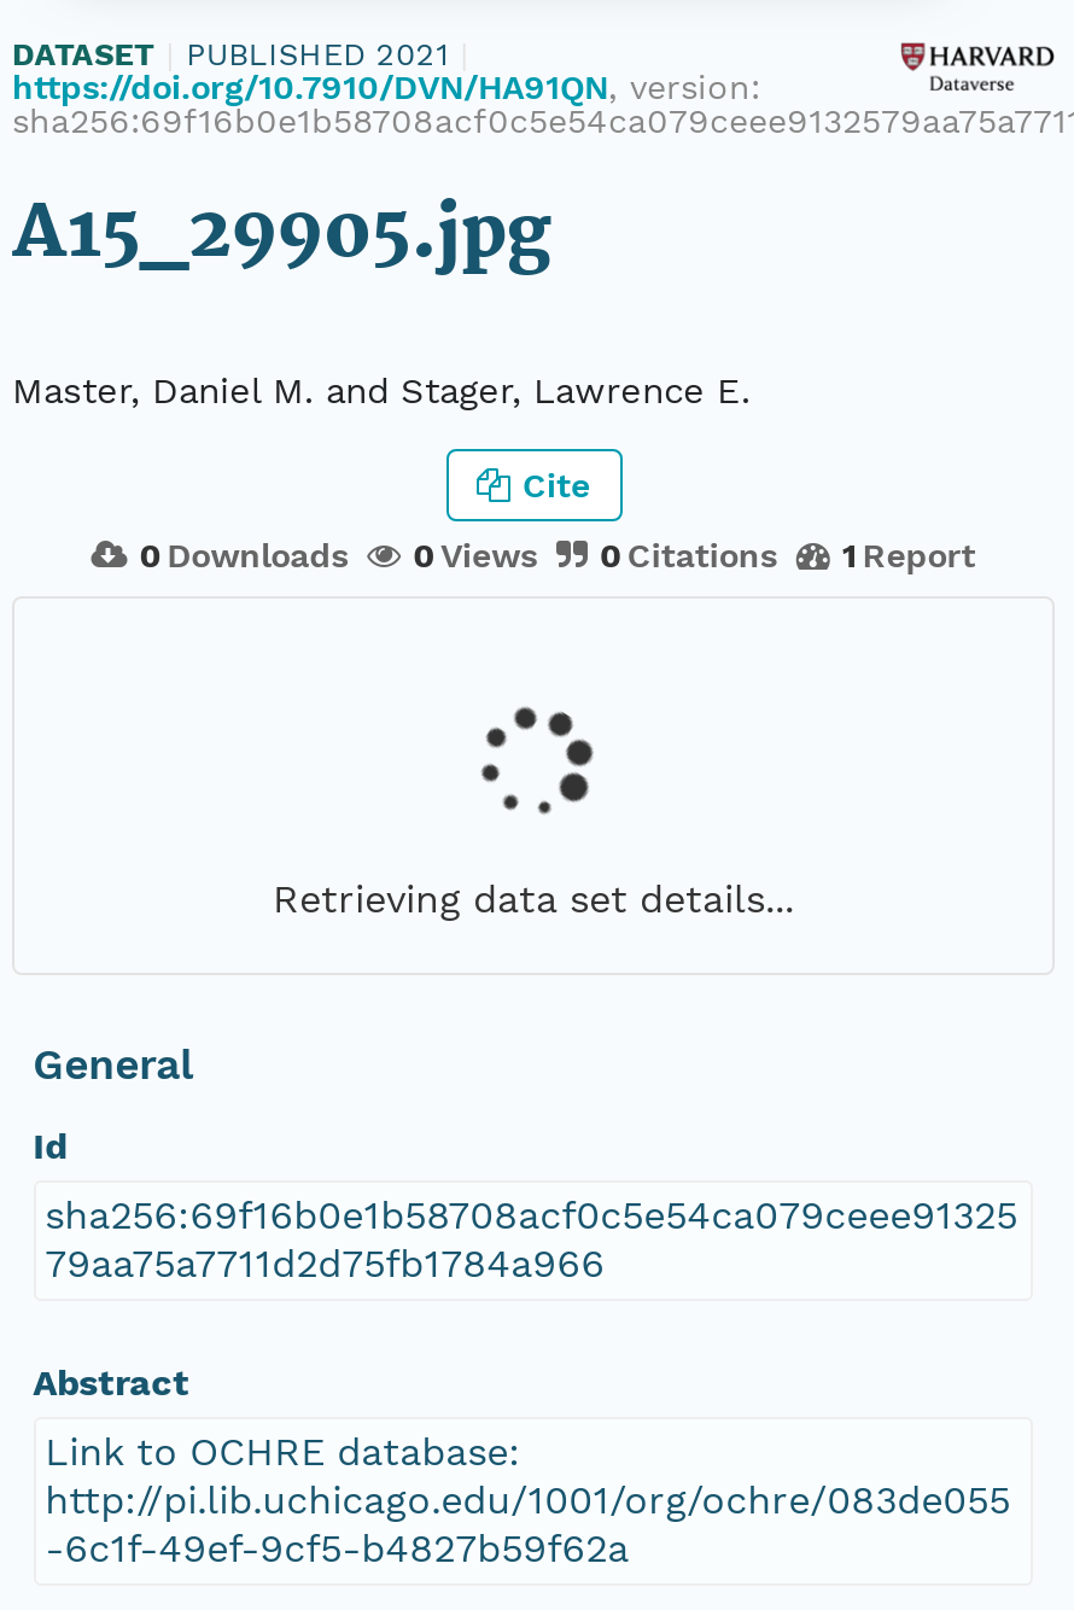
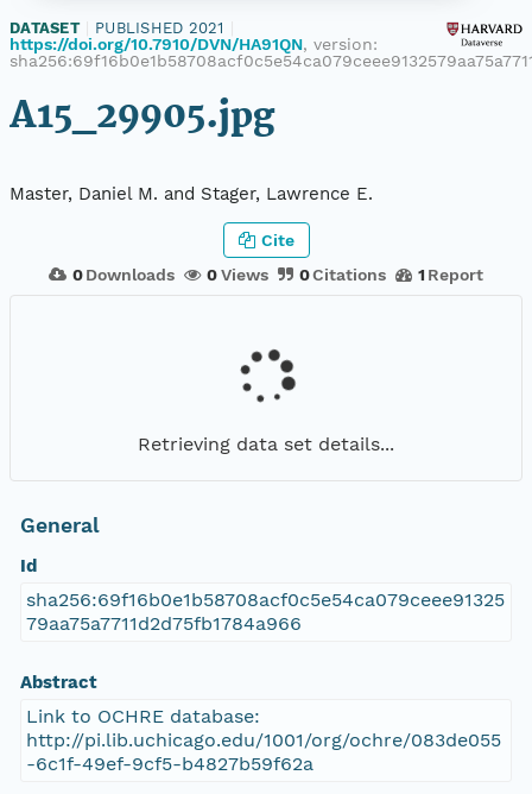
[478,705,596,816] [image] -> [239,348,297,404] [image]

